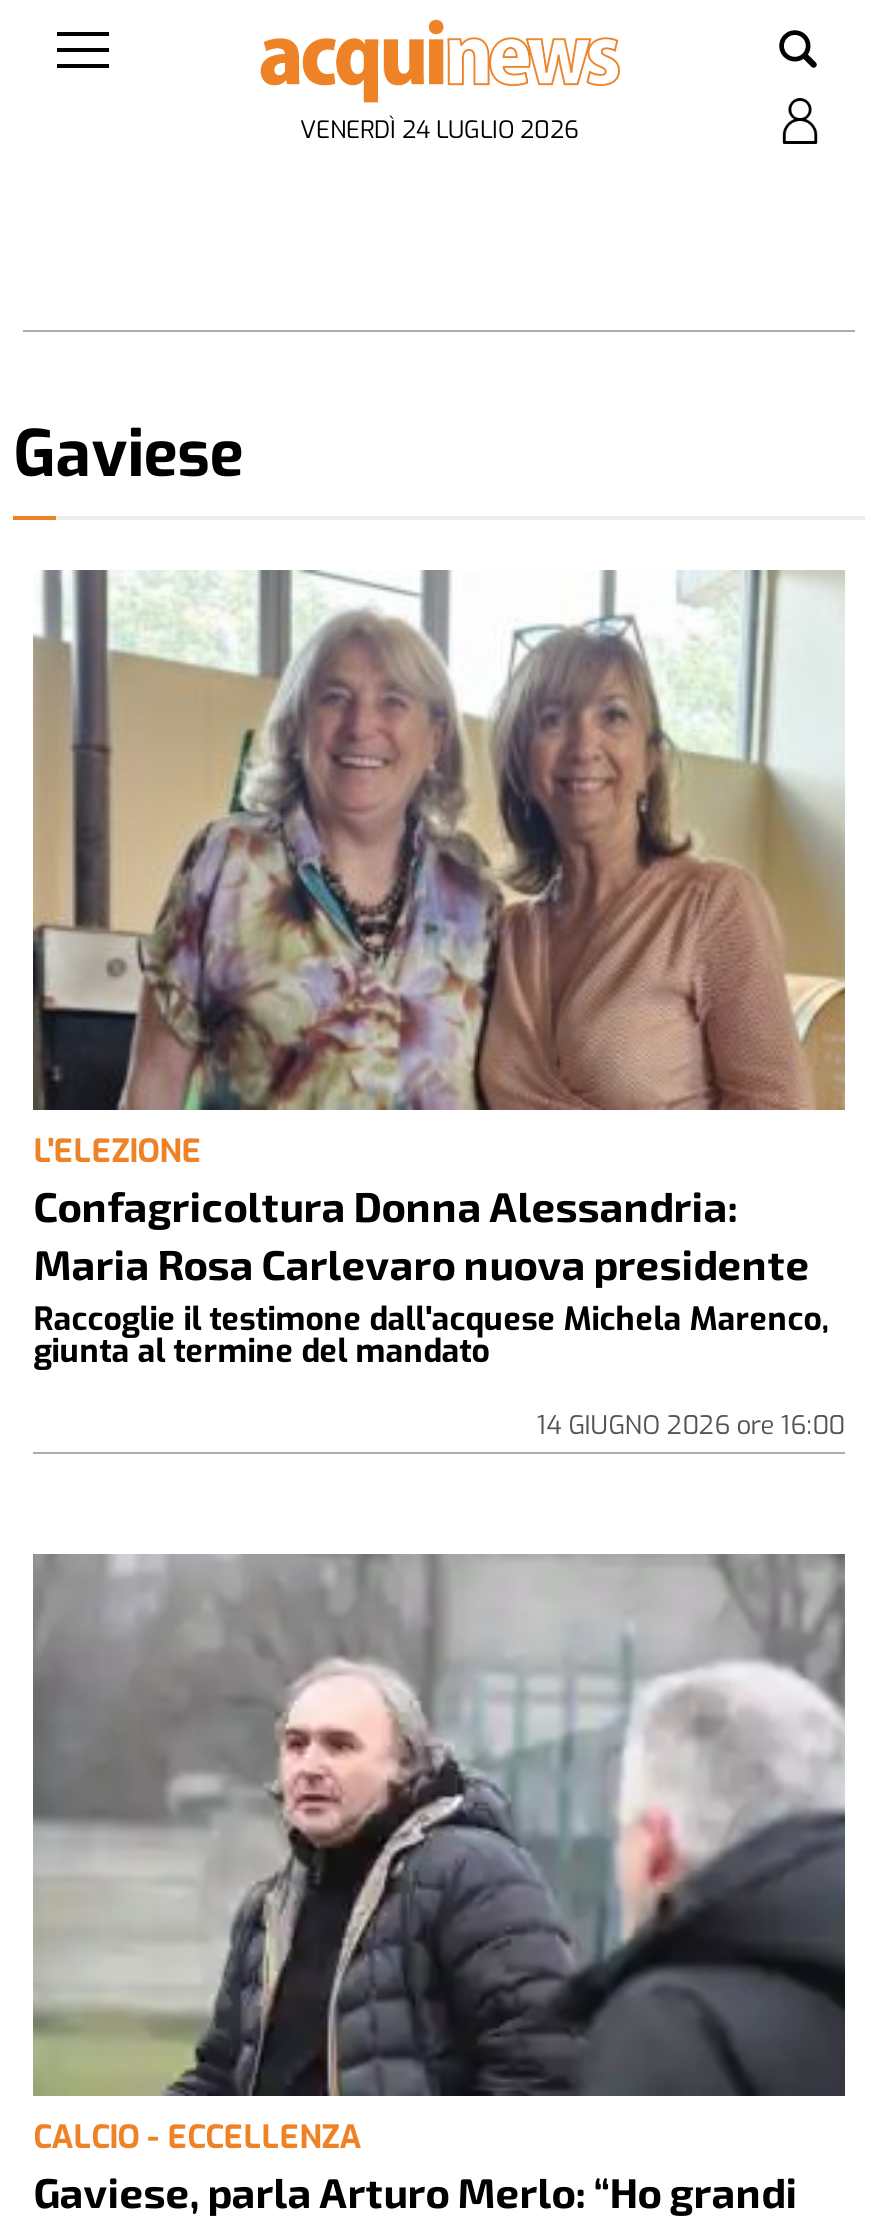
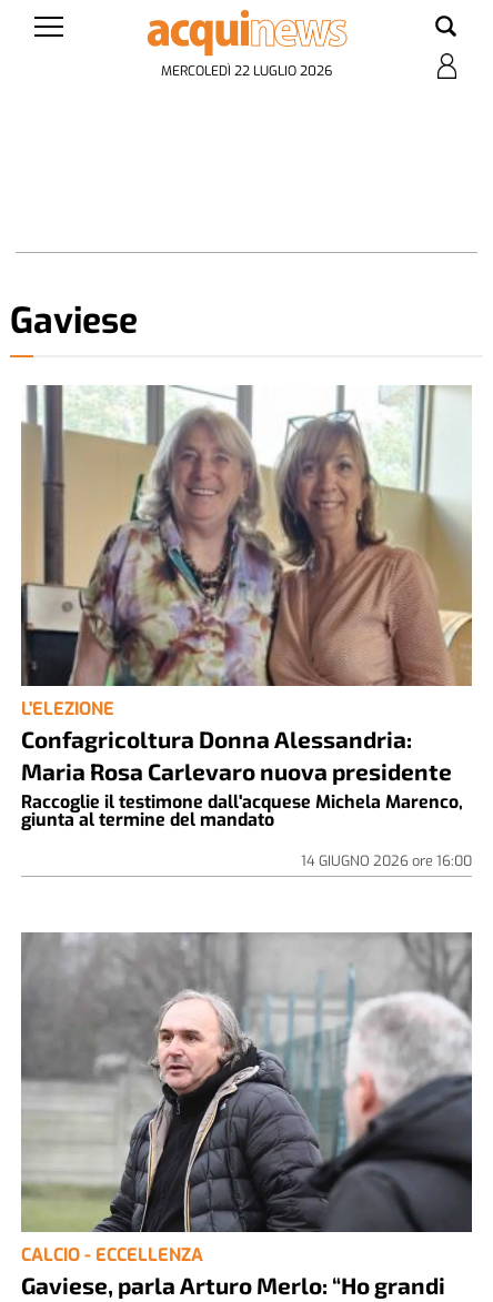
[300,114,578,146] VENERDÌ 24 LUGLIO 2026 -> [161,62,332,80] MERCOLEDÌ 22 LUGLIO 2026

